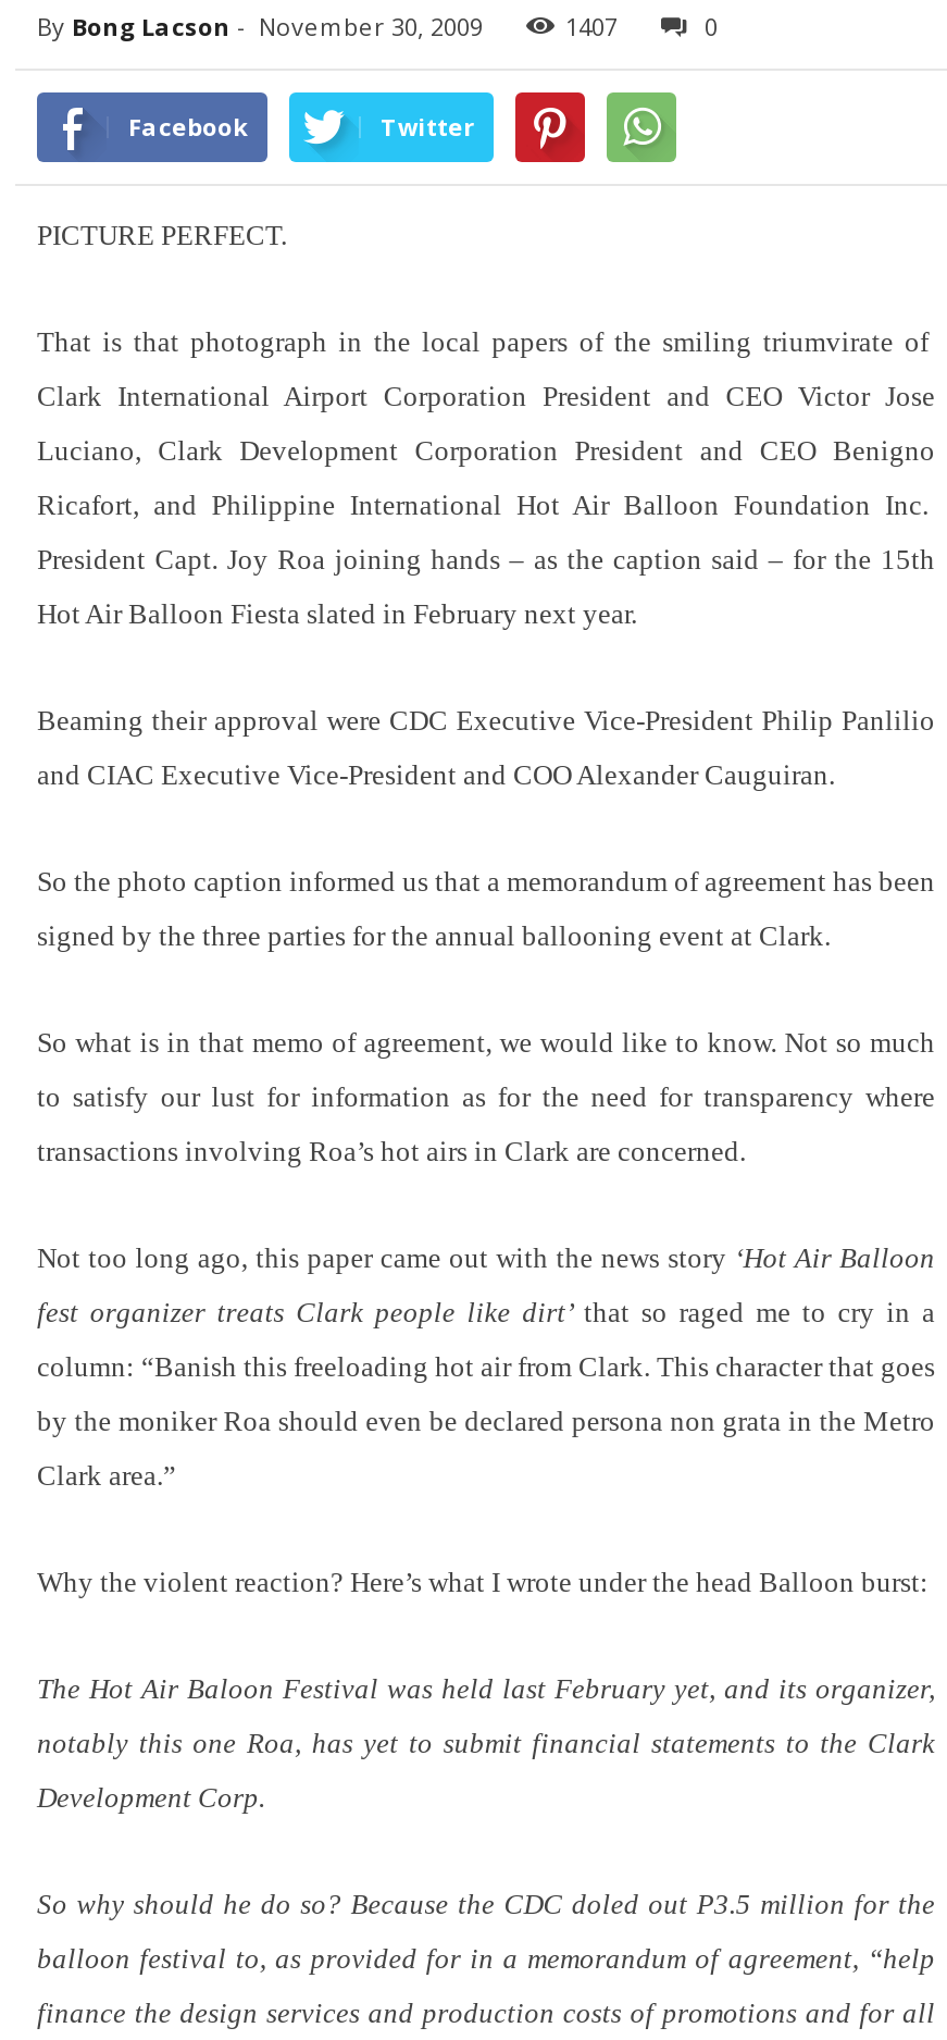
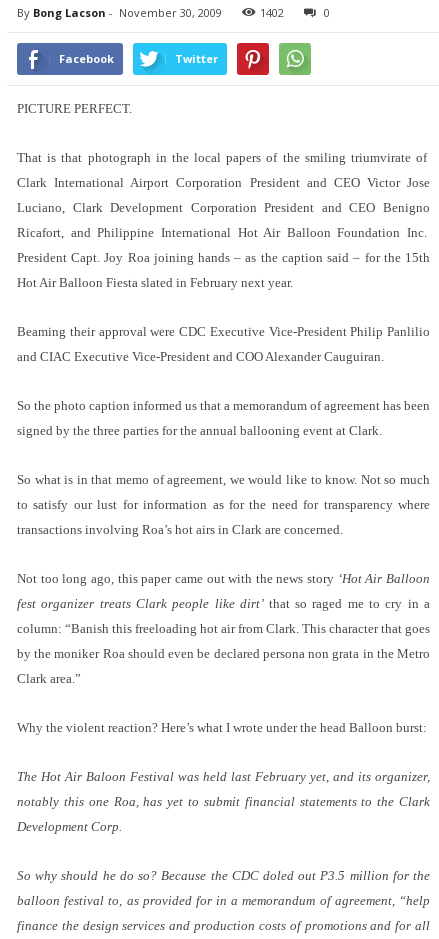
[565,10,618,42] 1407 -> [260,5,284,20] 1402

